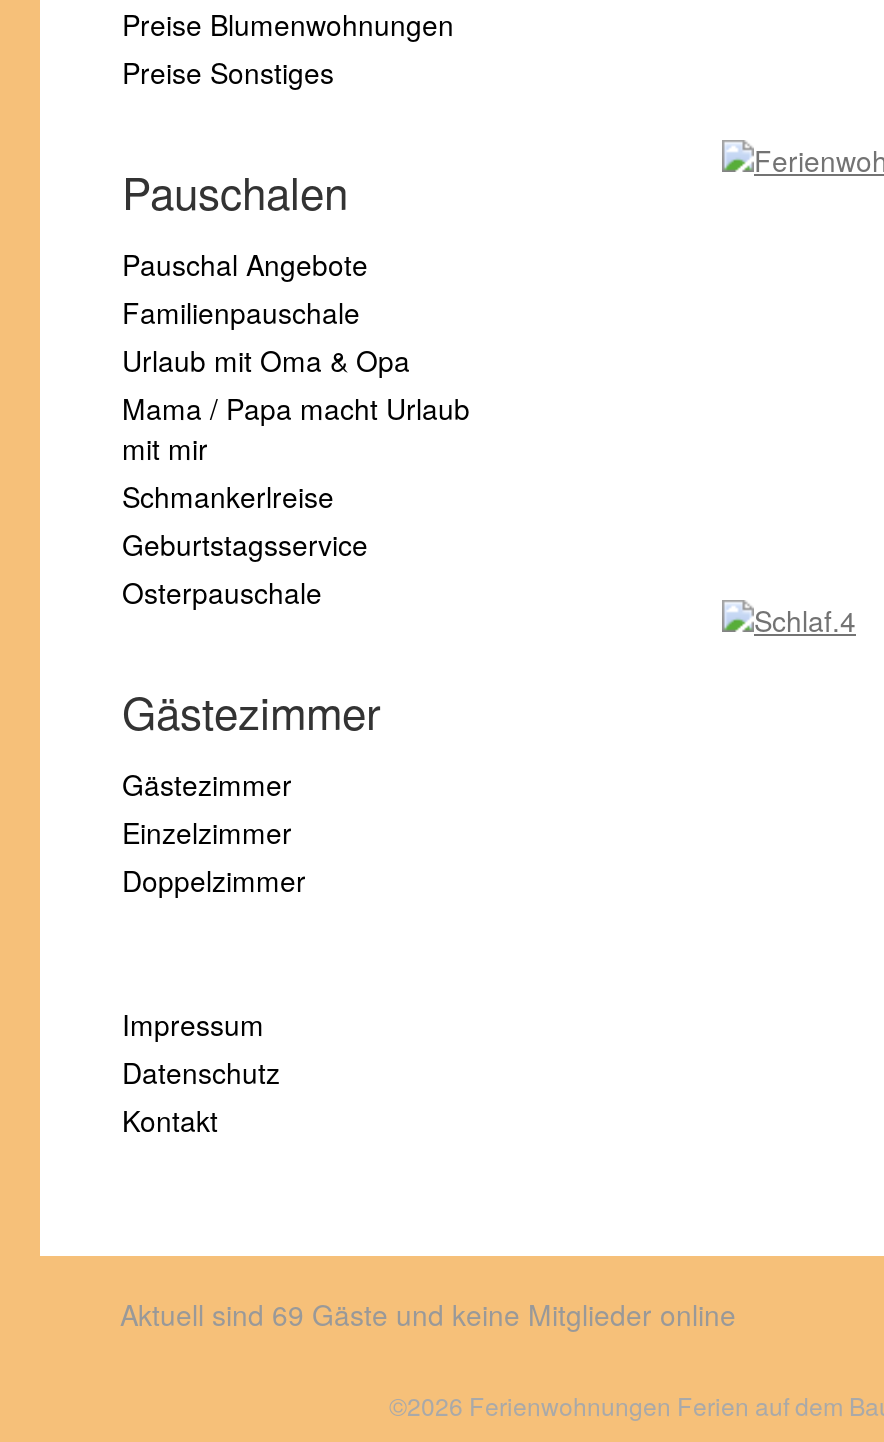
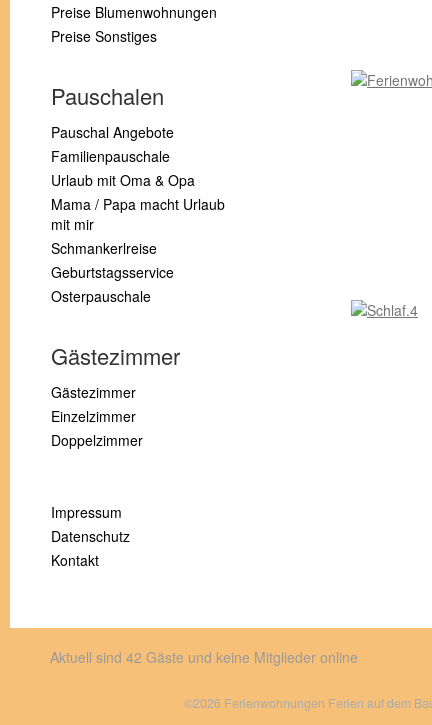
[120,1294,736,1334] Aktuell sind 69 Gäste und keine Mitglieder online -> [50,647,358,667] Aktuell sind 42 Gäste und keine Mitglieder online

